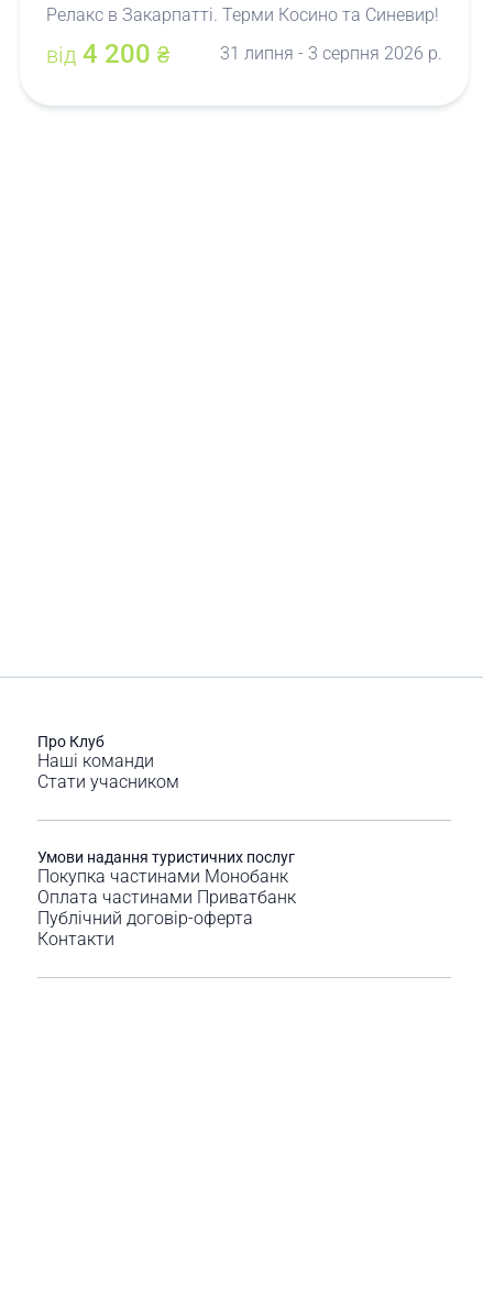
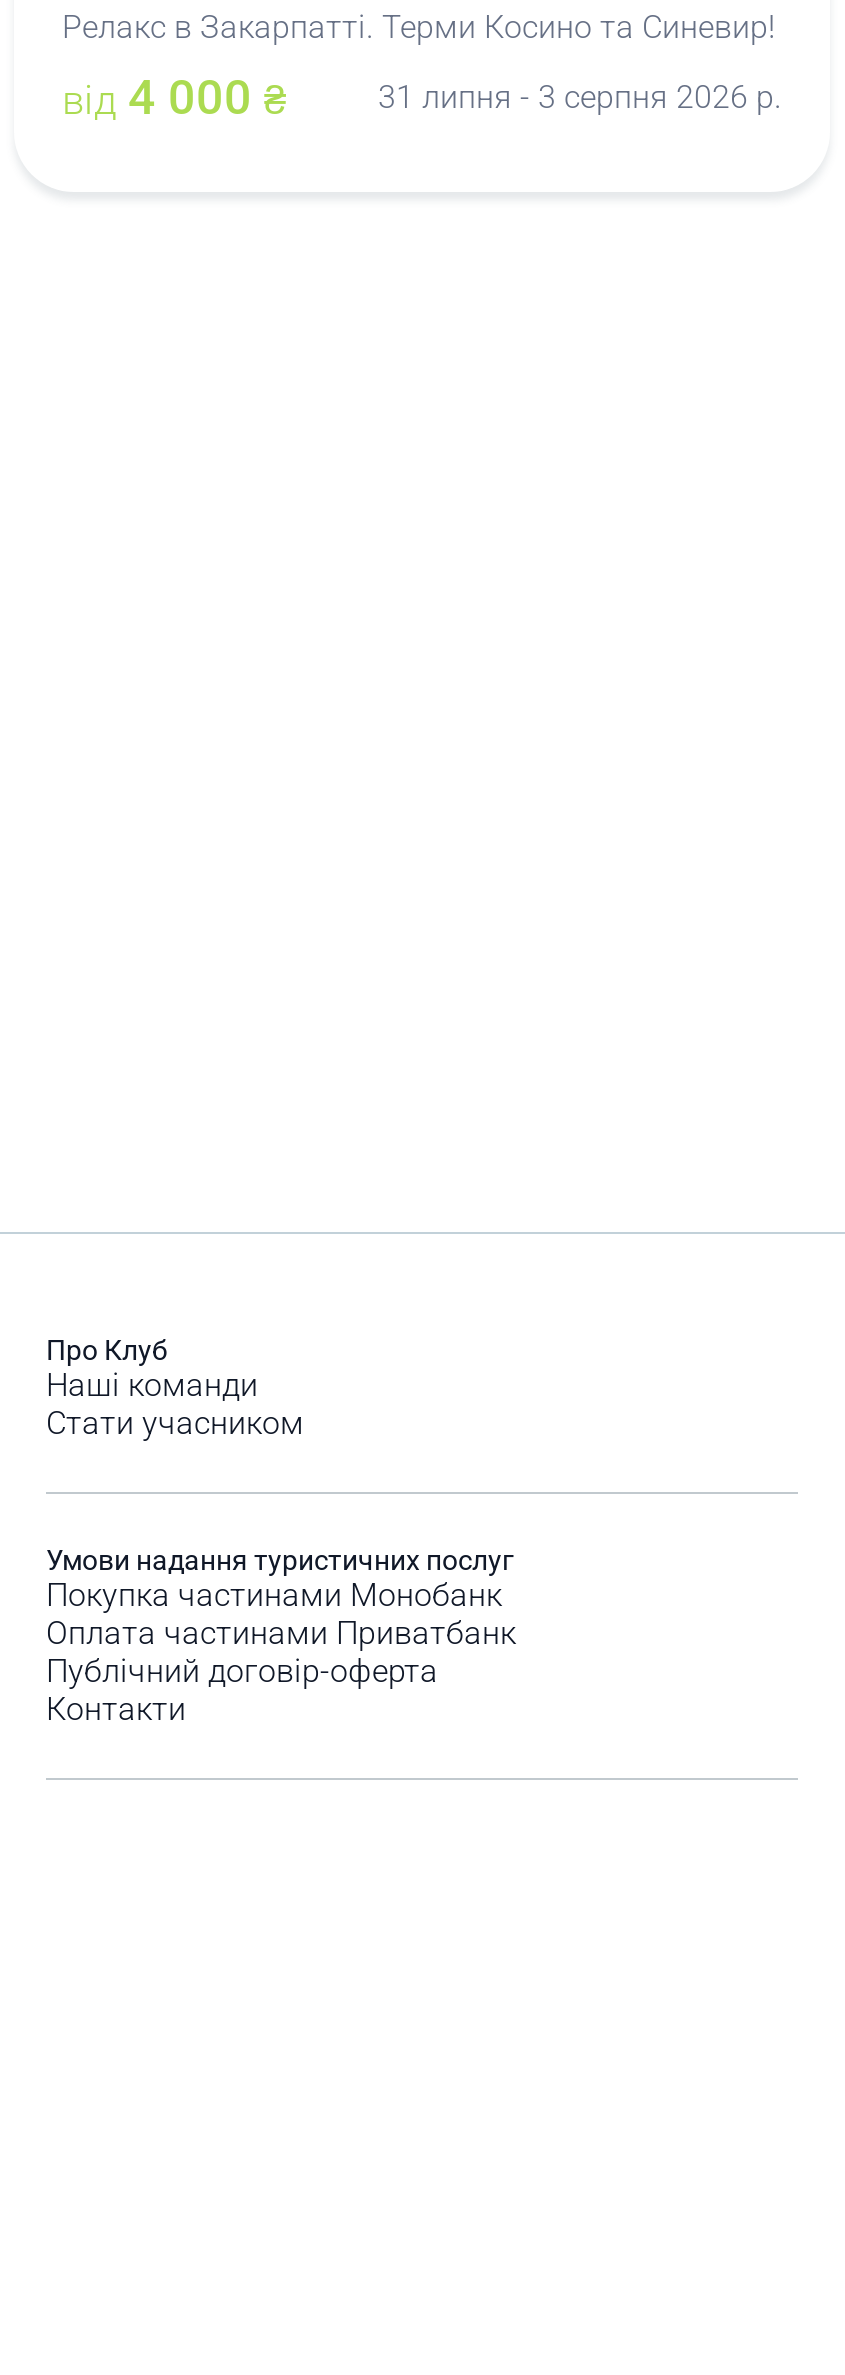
[46,38,169,69] від 4 200 ₴ -> [62,69,286,125] від 4 000 ₴

